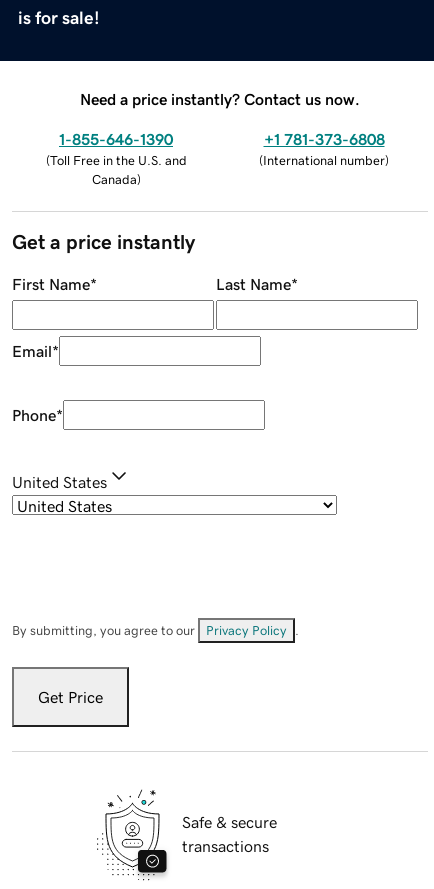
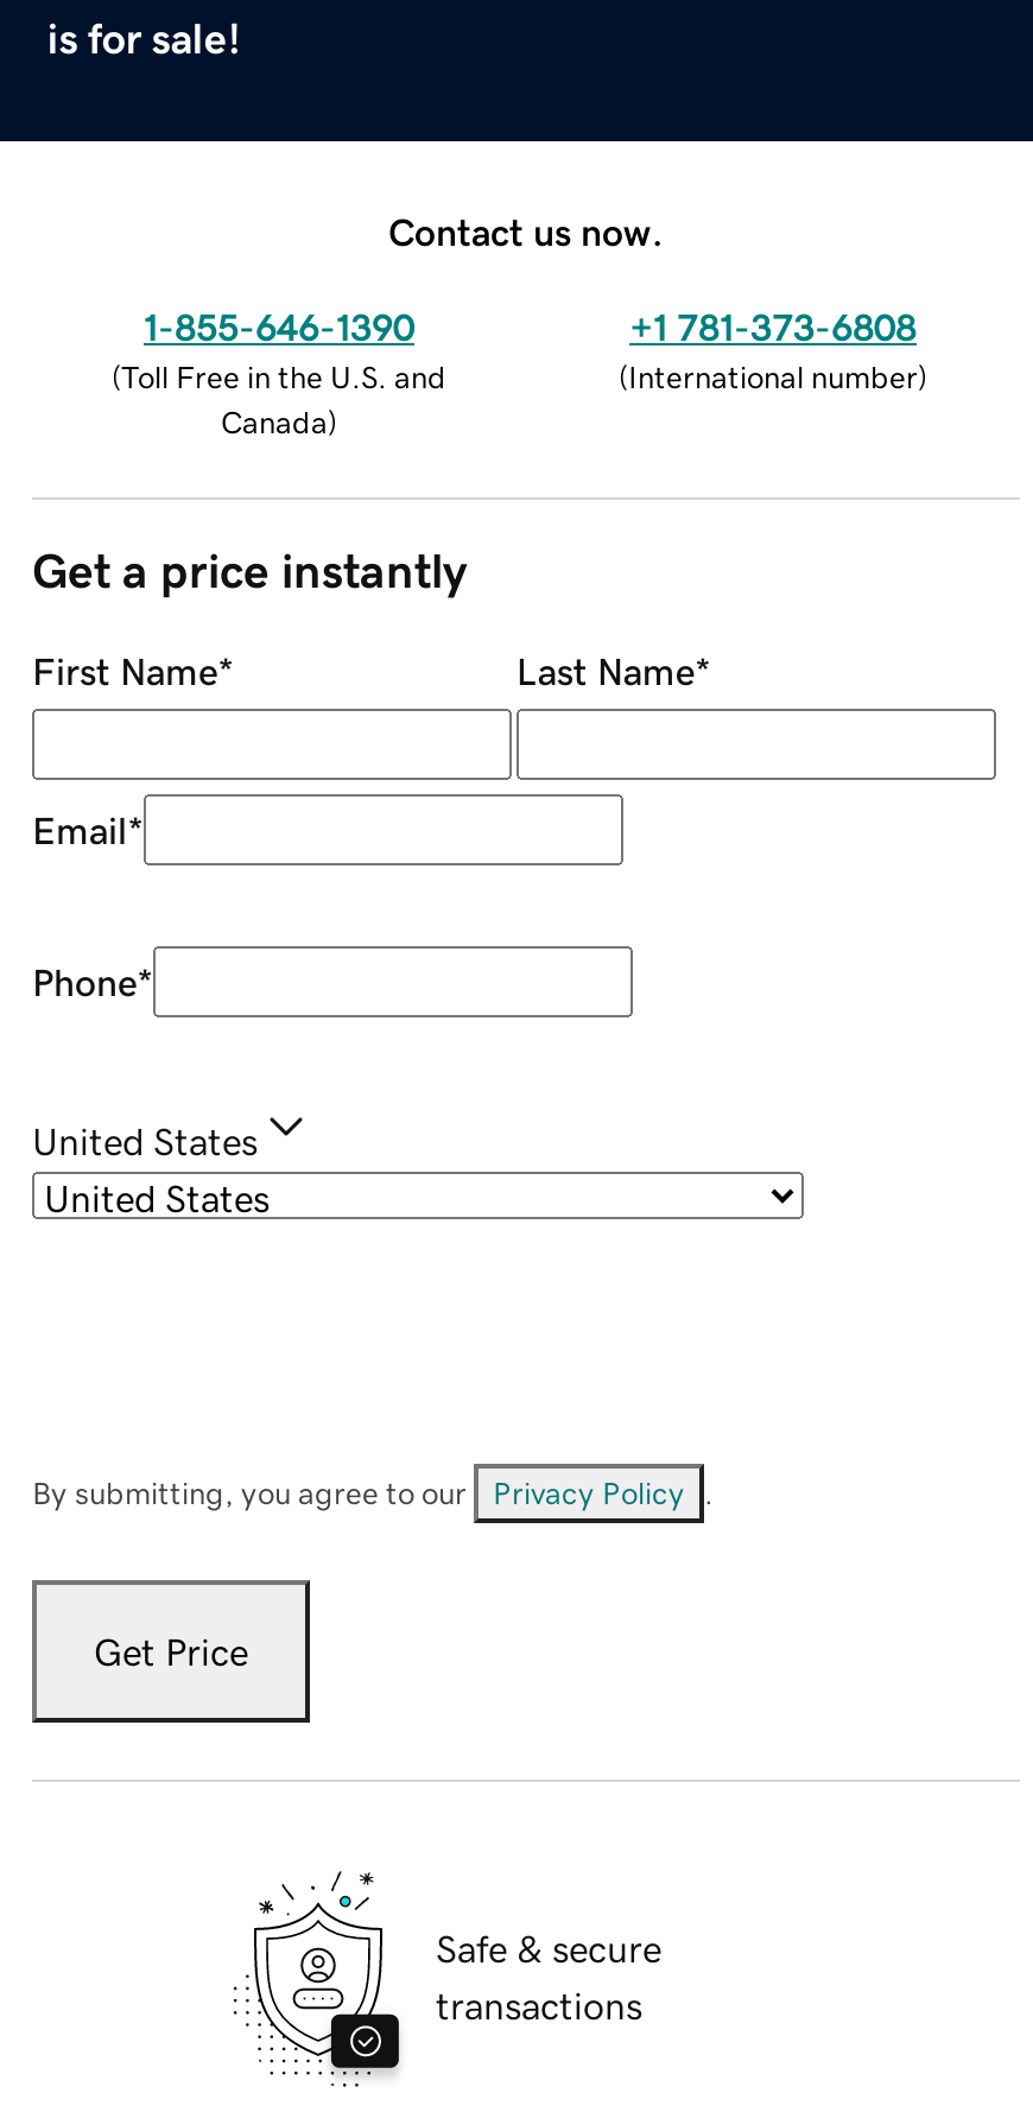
[80,91,360,107] Need a price instantly? Contact us now. -> [388,212,664,250] Contact us now.

